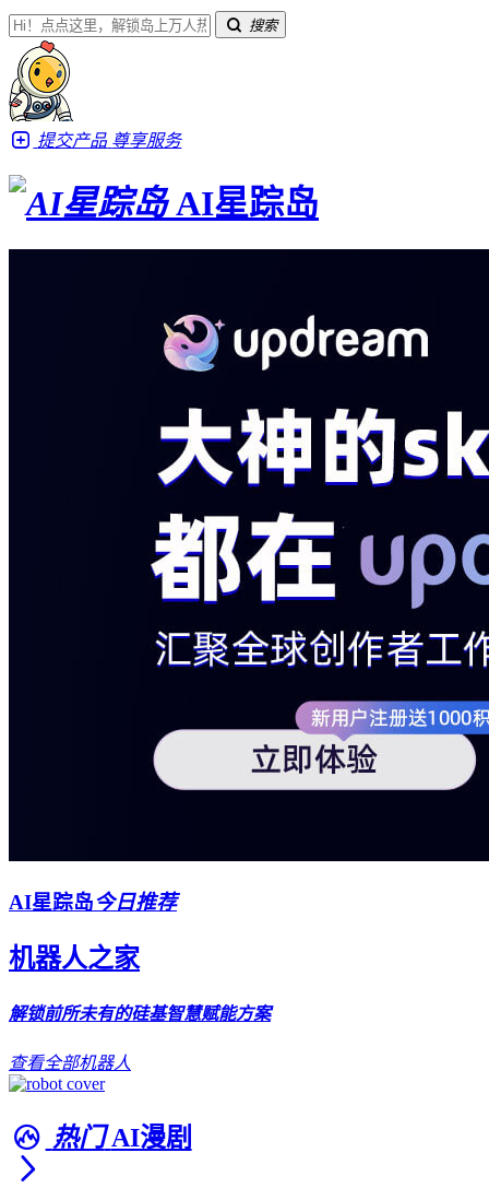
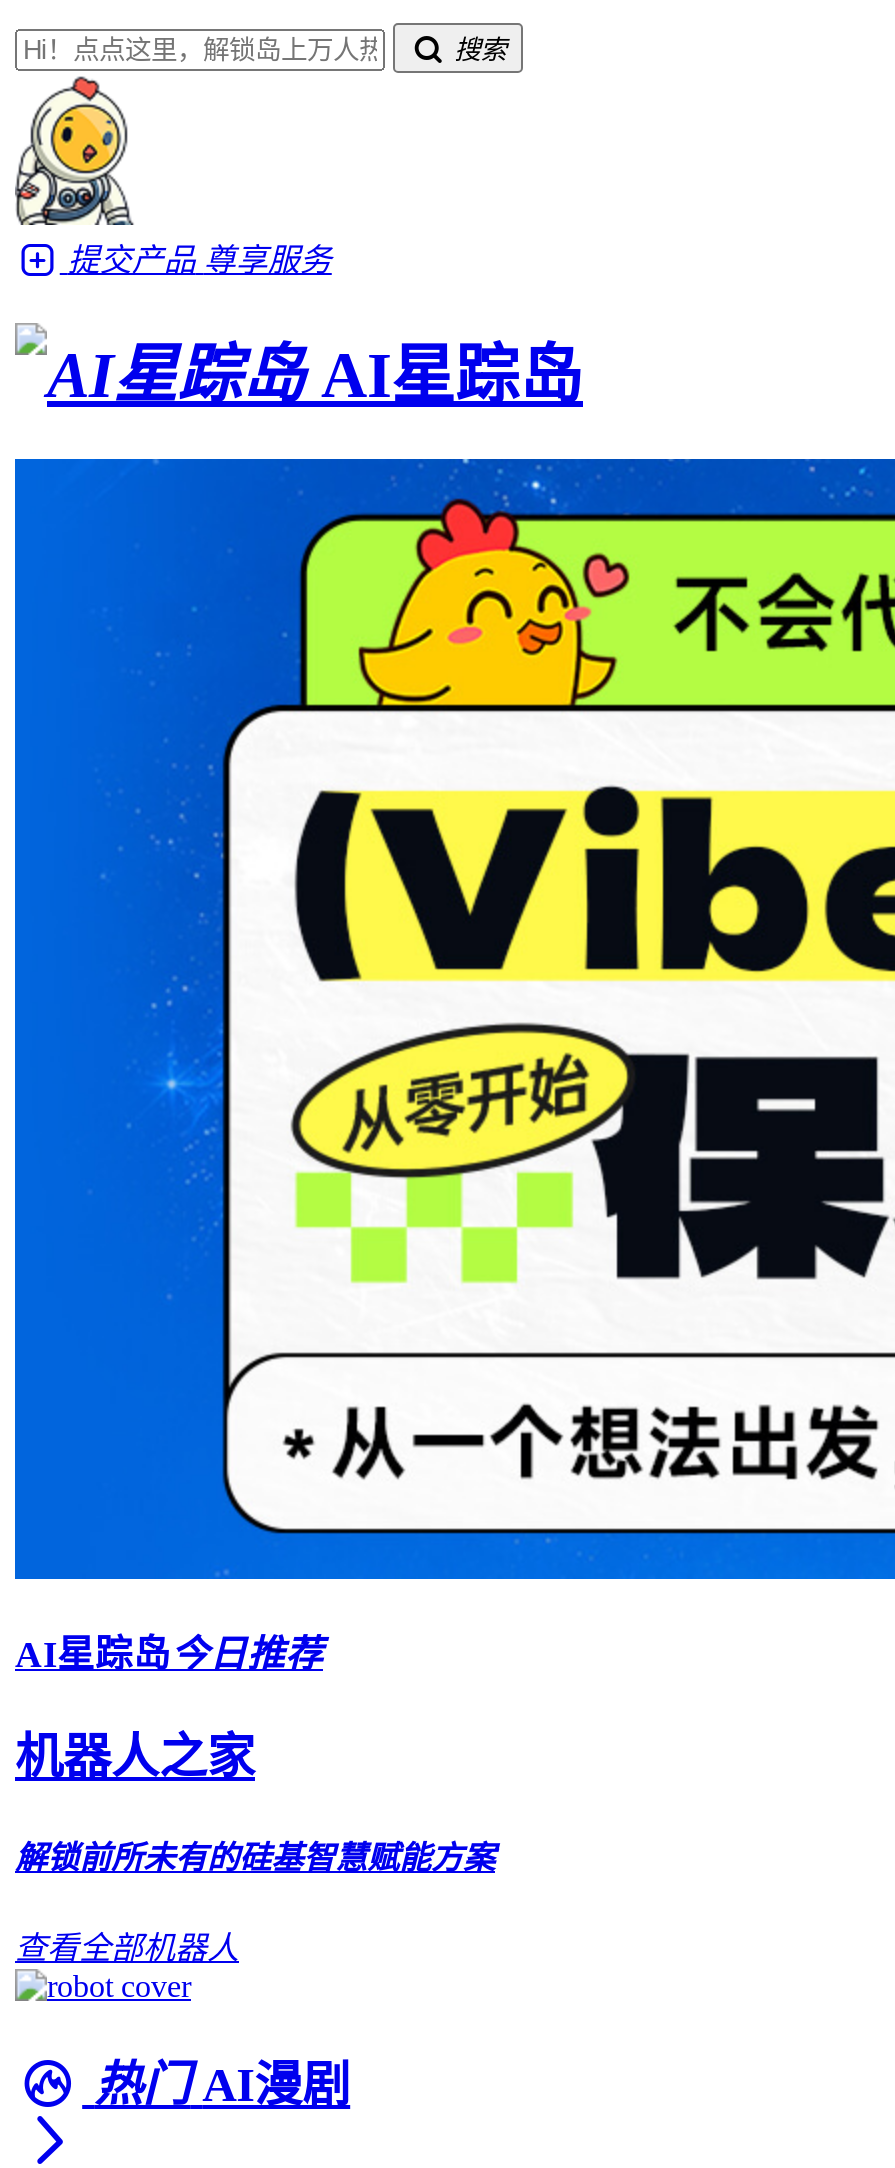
[8,248,486,862] [image] -> [13,457,889,1581] [image]

